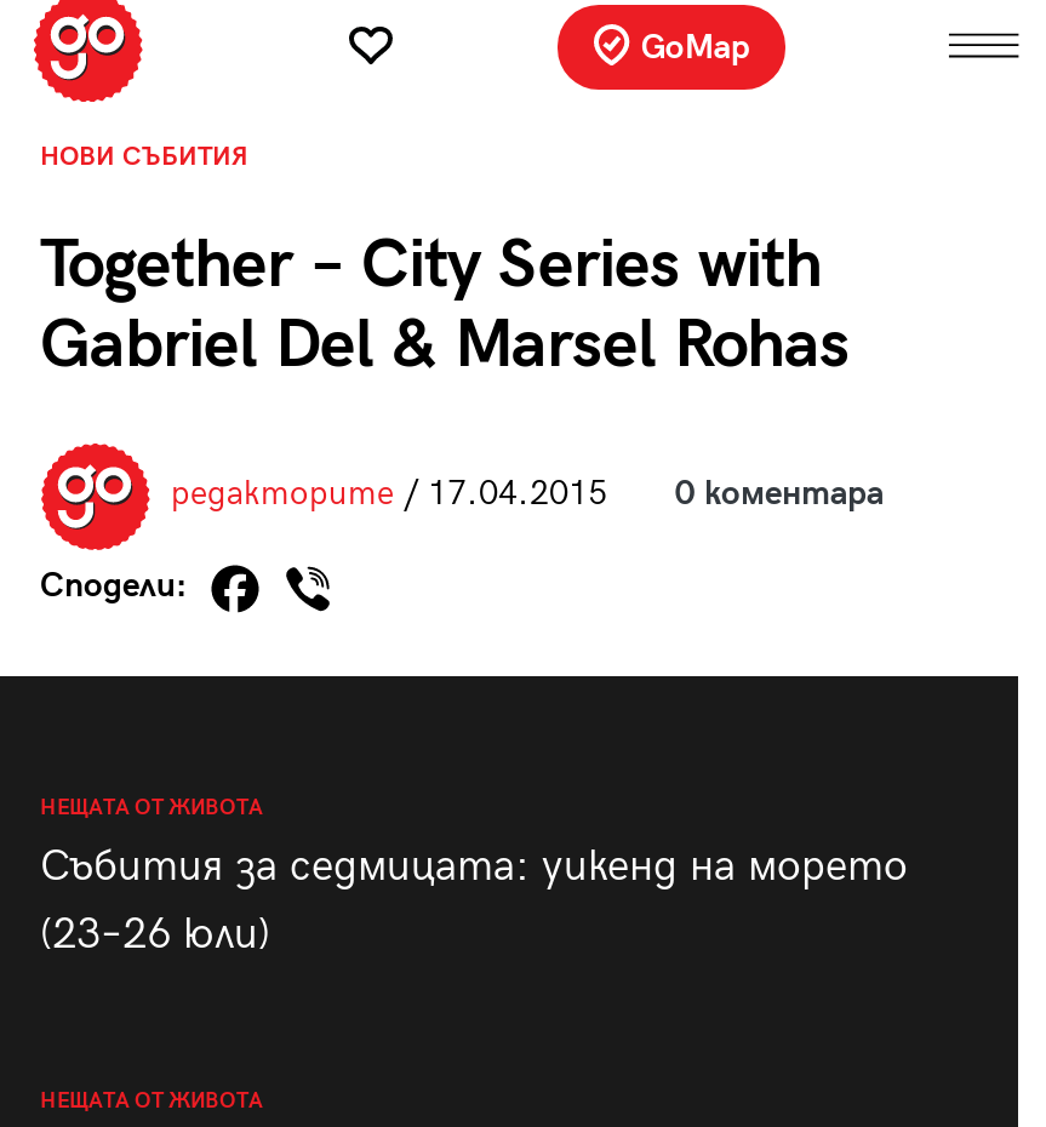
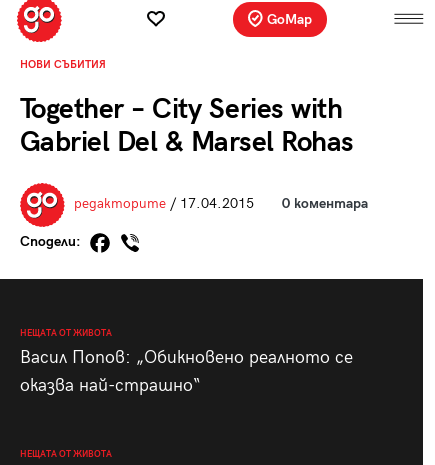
[40,841,908,960] Събития за седмицата: уикенд на морето | (23–26 юли) -> [19,347,352,396] Васил Попов: „Обикновено реалното се | оказва най-страшно“

